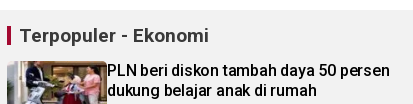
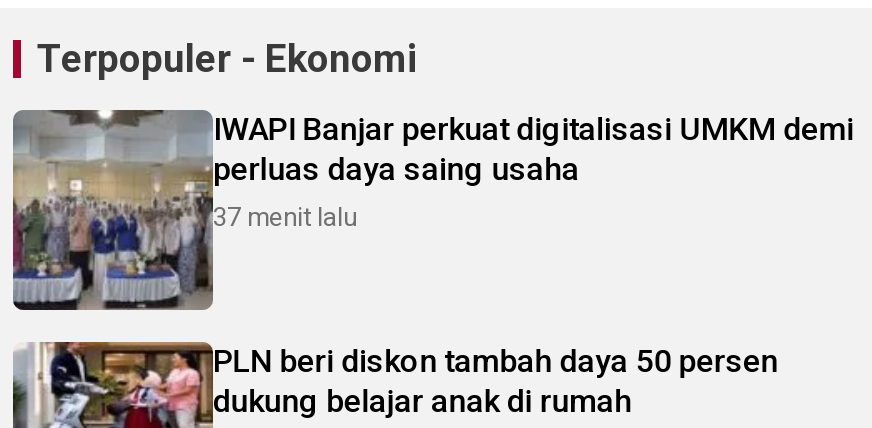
none -> [13,108,854,312] [image] | IWAPI Banjar perkuat digitalisasi UMKM demi | perluas daya saing usaha | 37 menit lalu

